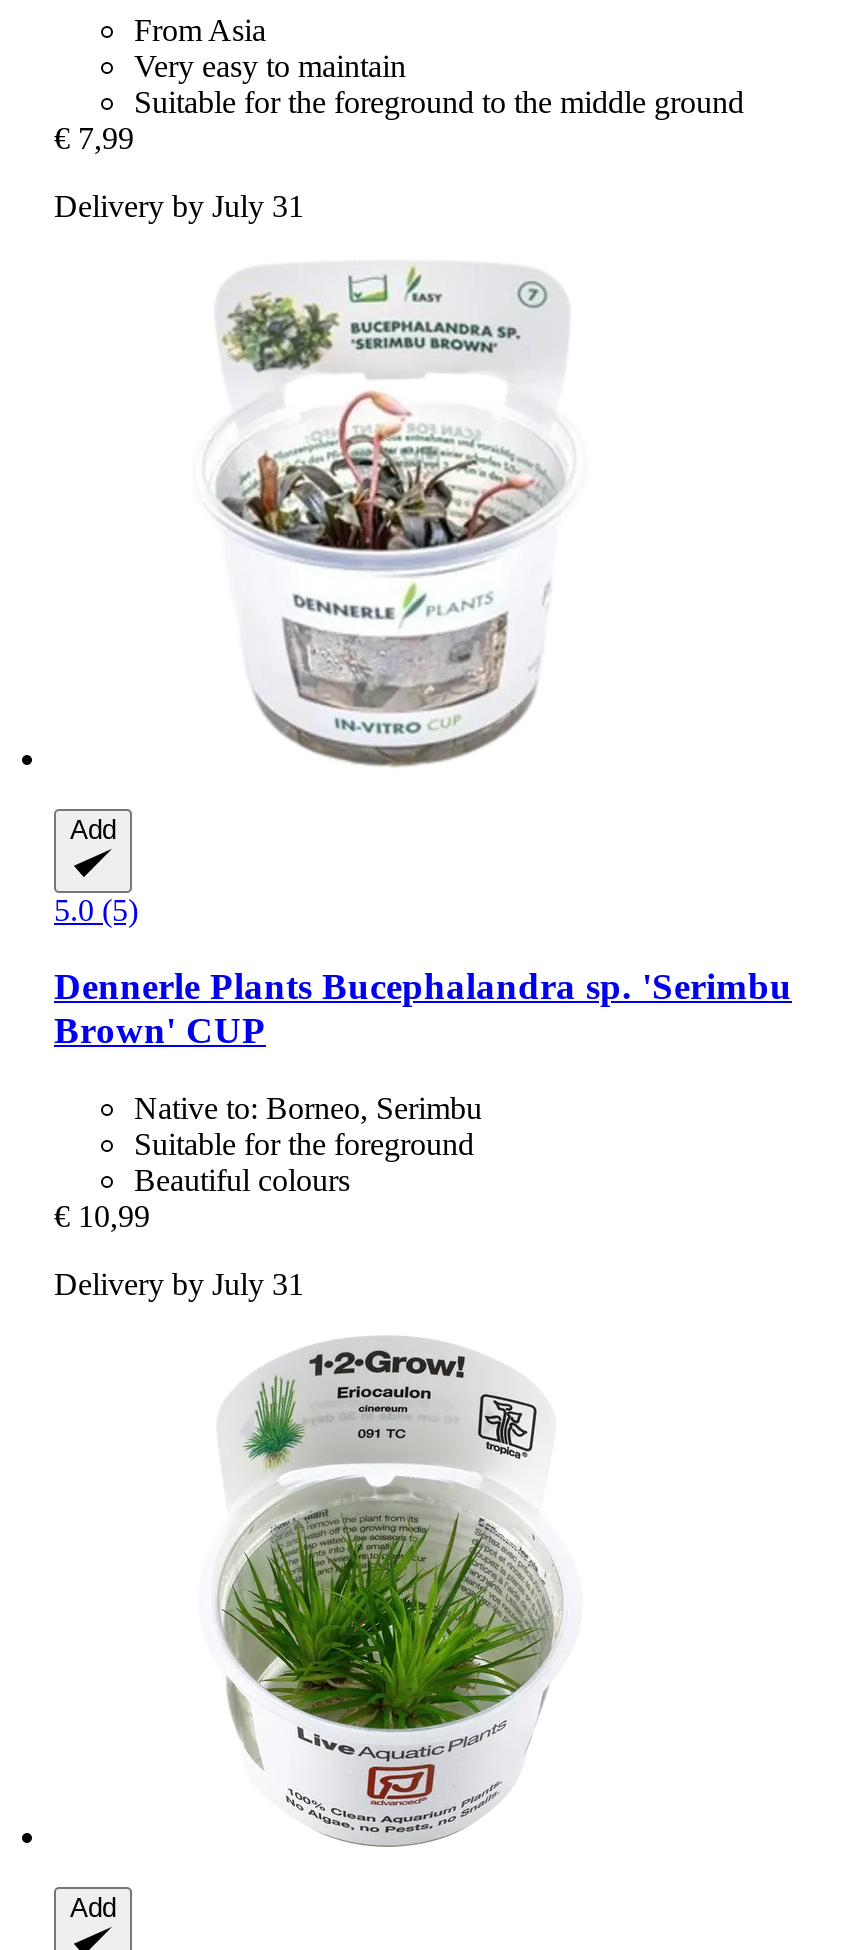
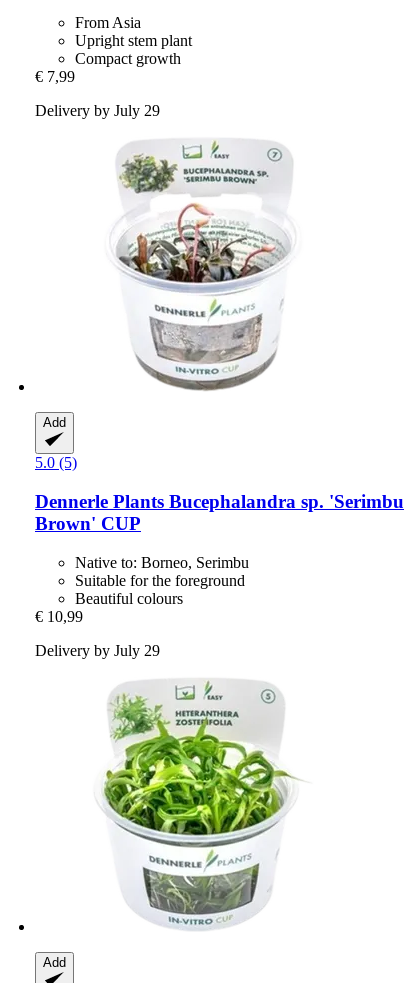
[134,48,744,118] Very easy to maintain | Suitable for the foreground to the middle ground -> [75,32,192,67] Upright stem plant | Compact growth
[54,188,304,222] Delivery by July 31 -> [35,102,160,119] Delivery by July 29
[54,1267,304,1301] Delivery by July 31 -> [35,642,160,659] Delivery by July 29
[190,1338,576,1846] [image] -> [102,678,300,930] [image]

